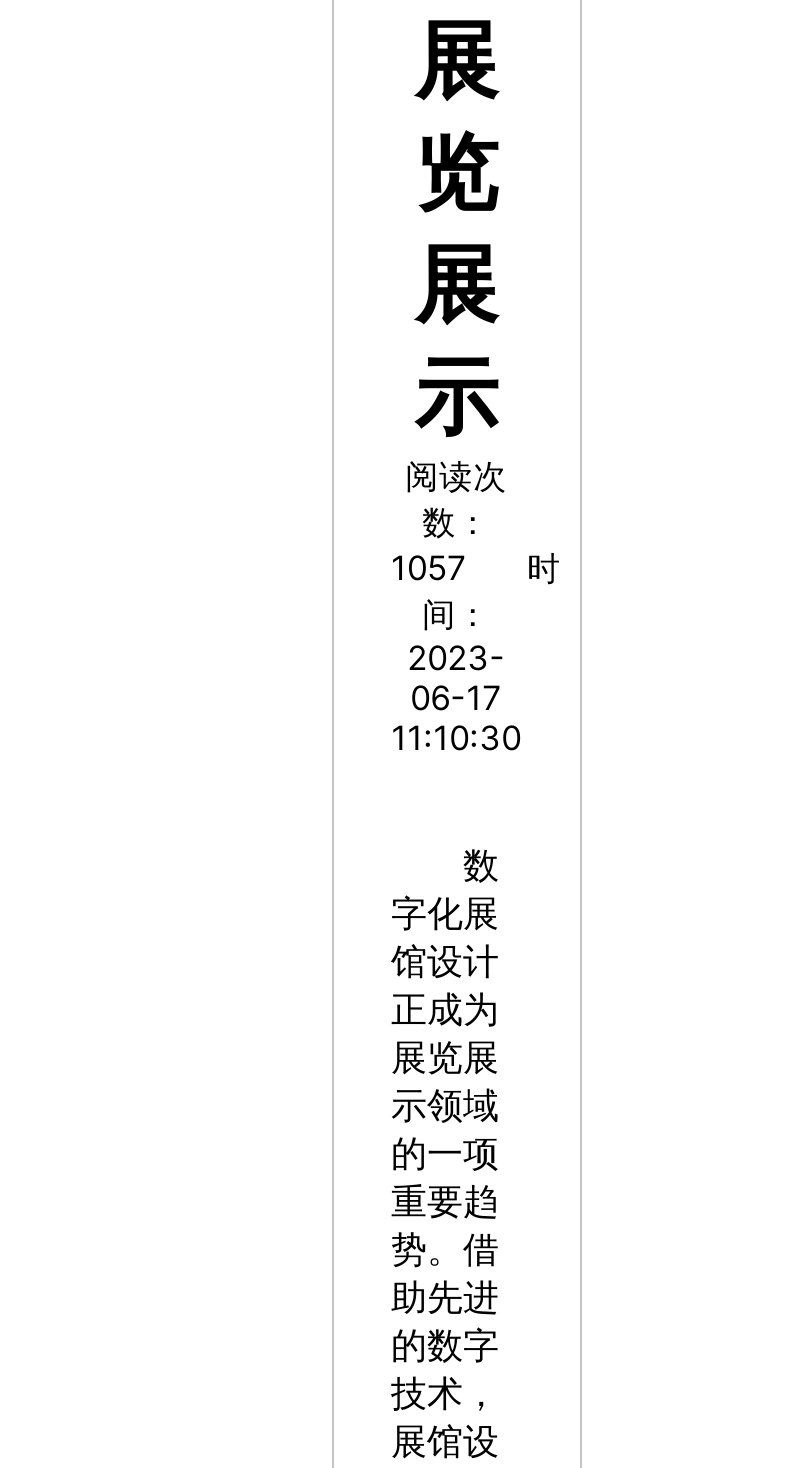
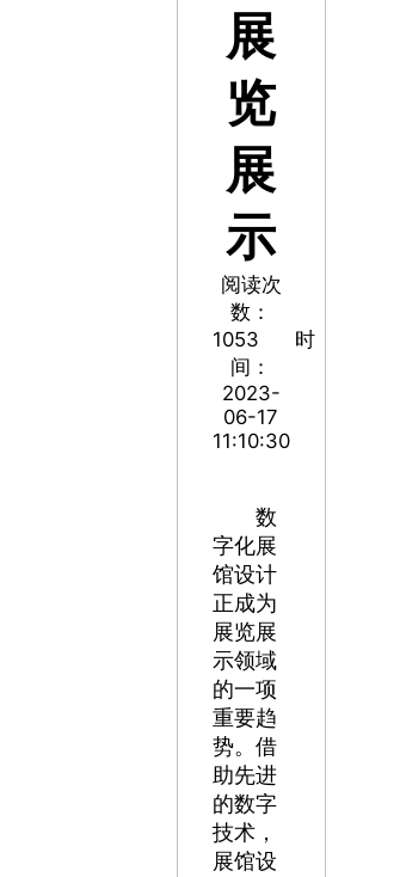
[391,547,561,587] 1057 时 -> [212,327,315,351] 1053 时

